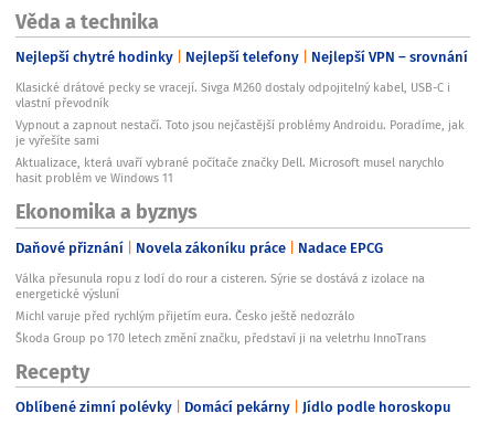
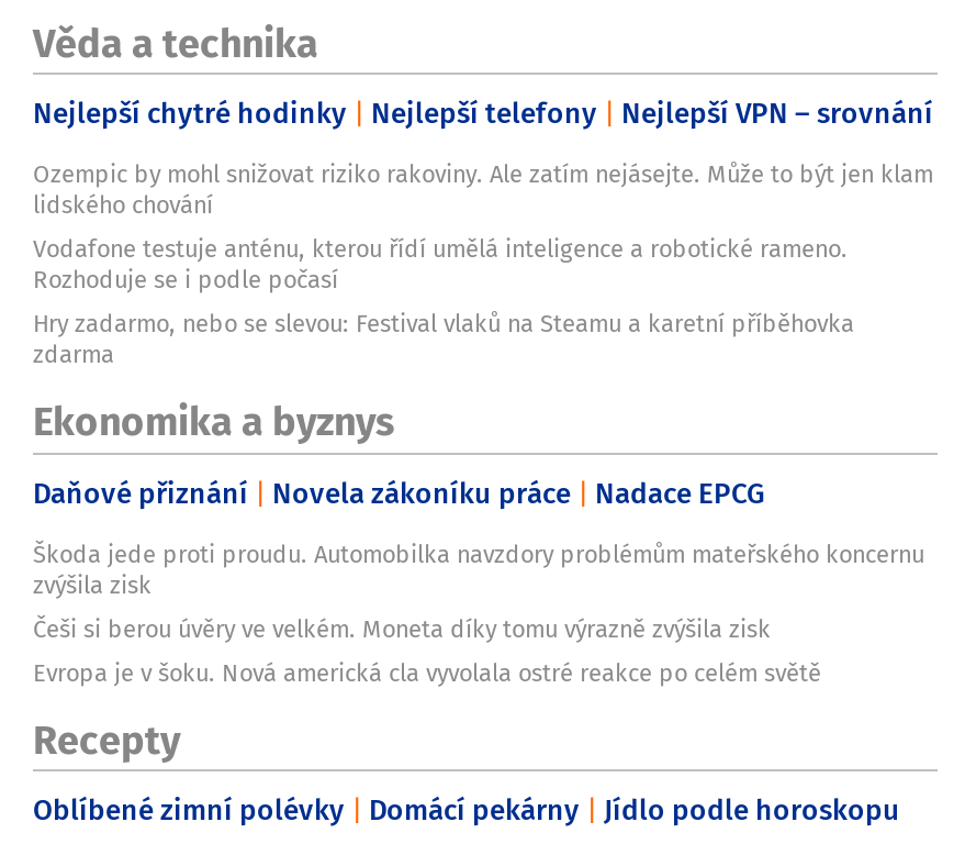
[15,79,465,187] Klasické drátové pecky se vracejí. Sivga M260 dostaly odpojitelný kabel, USB-C i | vlastní převodník | Vypnout a zapnout nestačí. Toto jsou nejčastější problémy Androidu. Poradíme, jak | je vyřešíte sami | Aktualizace, která uvaří vybrané počítače značky Dell. Microsoft musel narychlo | hasit problém ve Windows 11 -> [33,157,933,372] Ozempic by mohl snižovat riziko rakoviny. Ale zatím nejásejte. Může to být jen klam | lidského chování | Vodafone testuje anténu, kterou řídí umělá inteligence a robotické rameno. | Rozhoduje se i podle počasí | Hry zadarmo, nebo se slevou: Festival vlaků na Steamu a karetní příběhovka | zdarma
[15,269,426,347] Válka přesunula ropu z lodí do rour a cisteren. Sýrie se dostává z izolace na | energetické výsluní | Michl varuje před rychlým přijetím eura. Česko ještě nedozrálo | Škoda Group po 170 letech změní značku, představí ji na veletrhu InnoTrans -> [33,536,924,690] Škoda jede proti proudu. Automobilka navzdory problémům mateřského koncernu | zvýšila zisk | Češi si berou úvěry ve velkém. Moneta díky tomu výrazně zvýšila zisk | Evropa je v šoku. Nová americká cla vyvolala ostré reakce po celém světě

